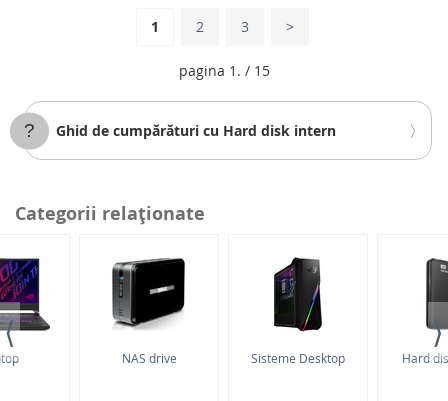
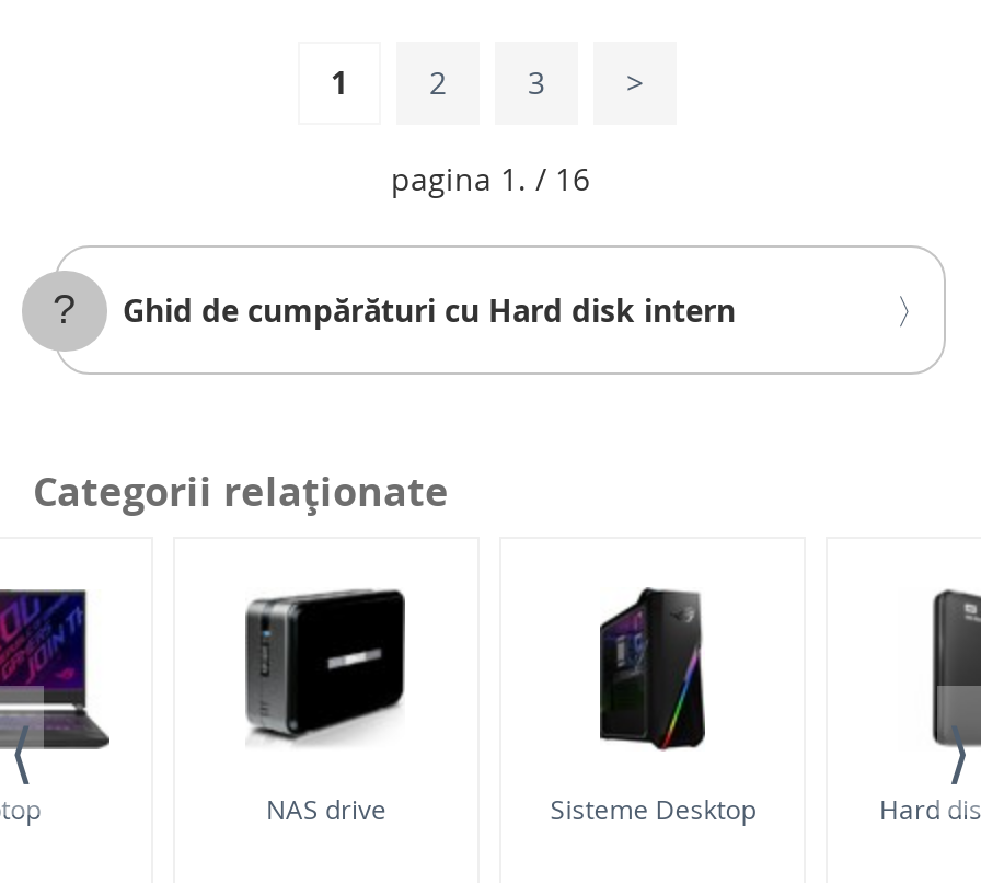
[178,60,269,79] pagina 1. / 15 -> [391,157,590,198] pagina 1. / 16

